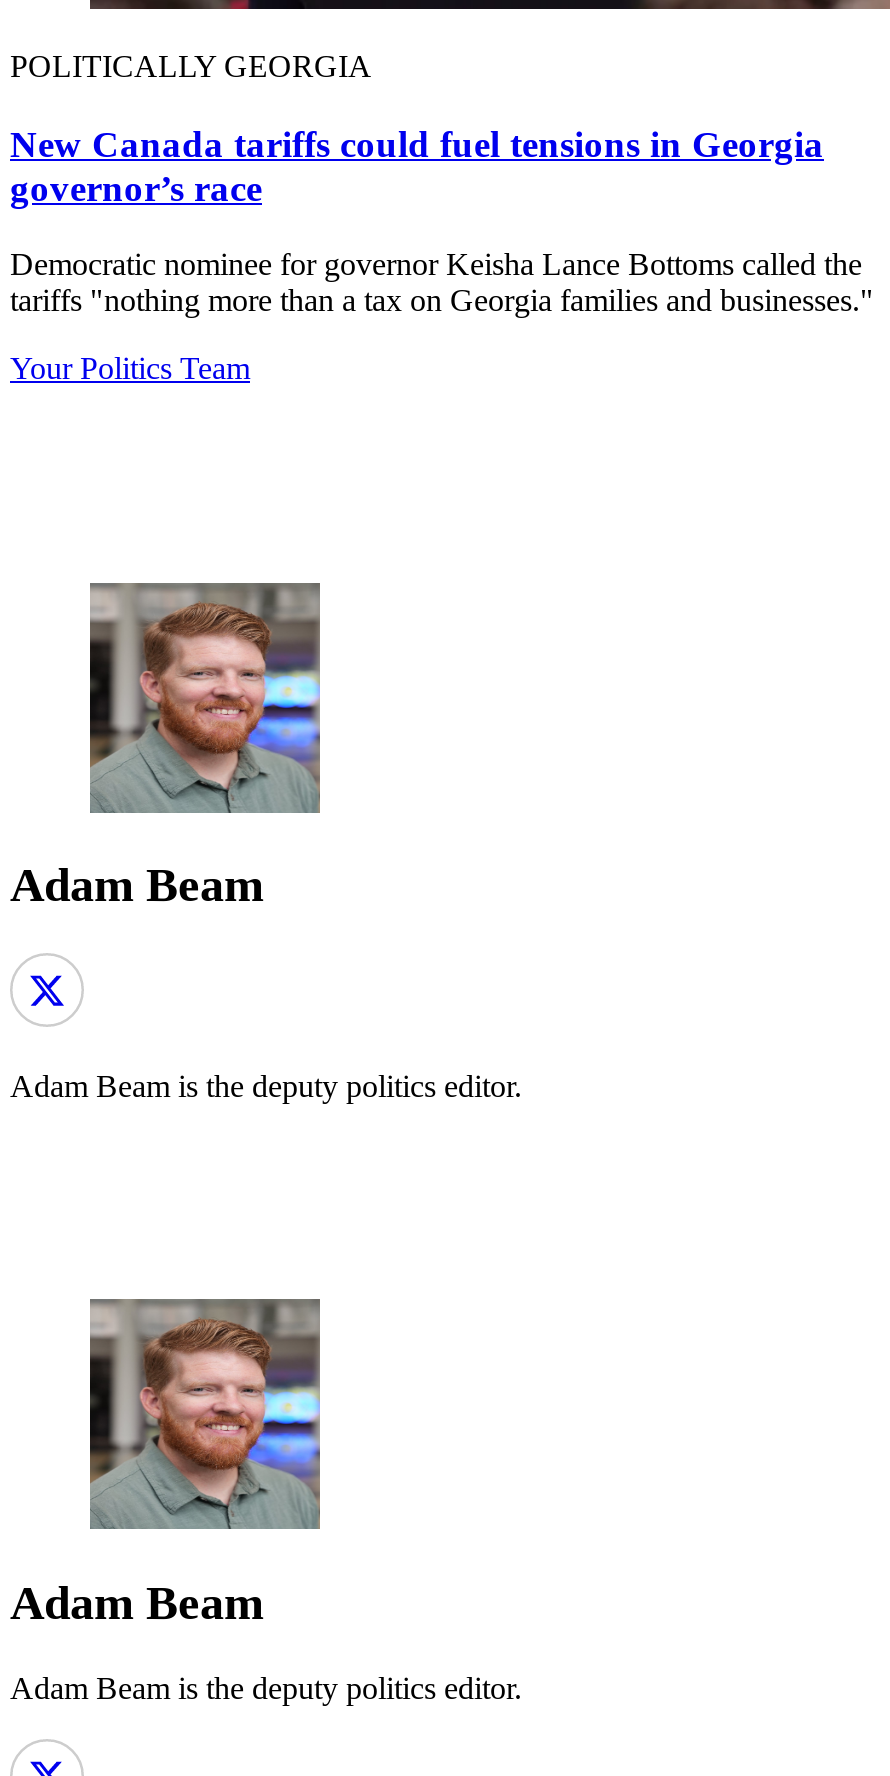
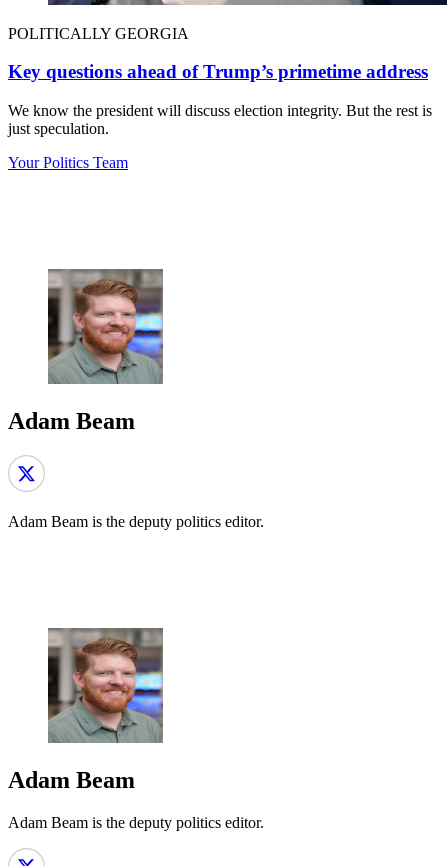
[10,123,824,209] New Canada tariffs could fuel tensions in Georgia | governor’s race -> [8,61,428,82] Key questions ahead of Trump’s primetime address
[10,248,874,318] Democratic nominee for governor Keisha Lance Bottoms called the | tariffs "nothing more than a tax on Georgia families and businesses." -> [8,102,432,137] We know the president will discuss election integrity. But the rest is | just speculation.

